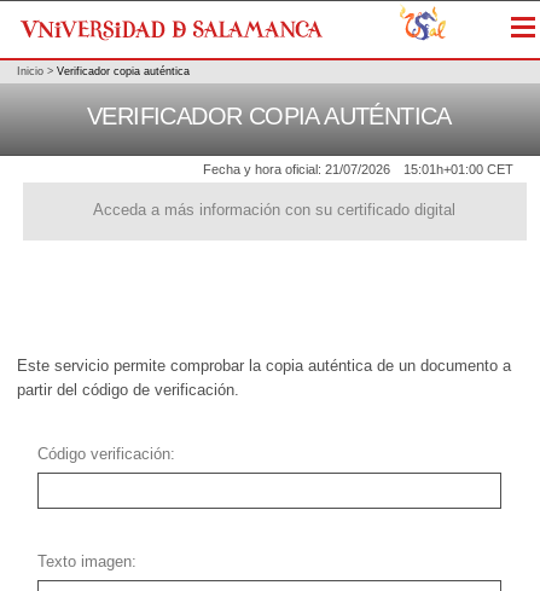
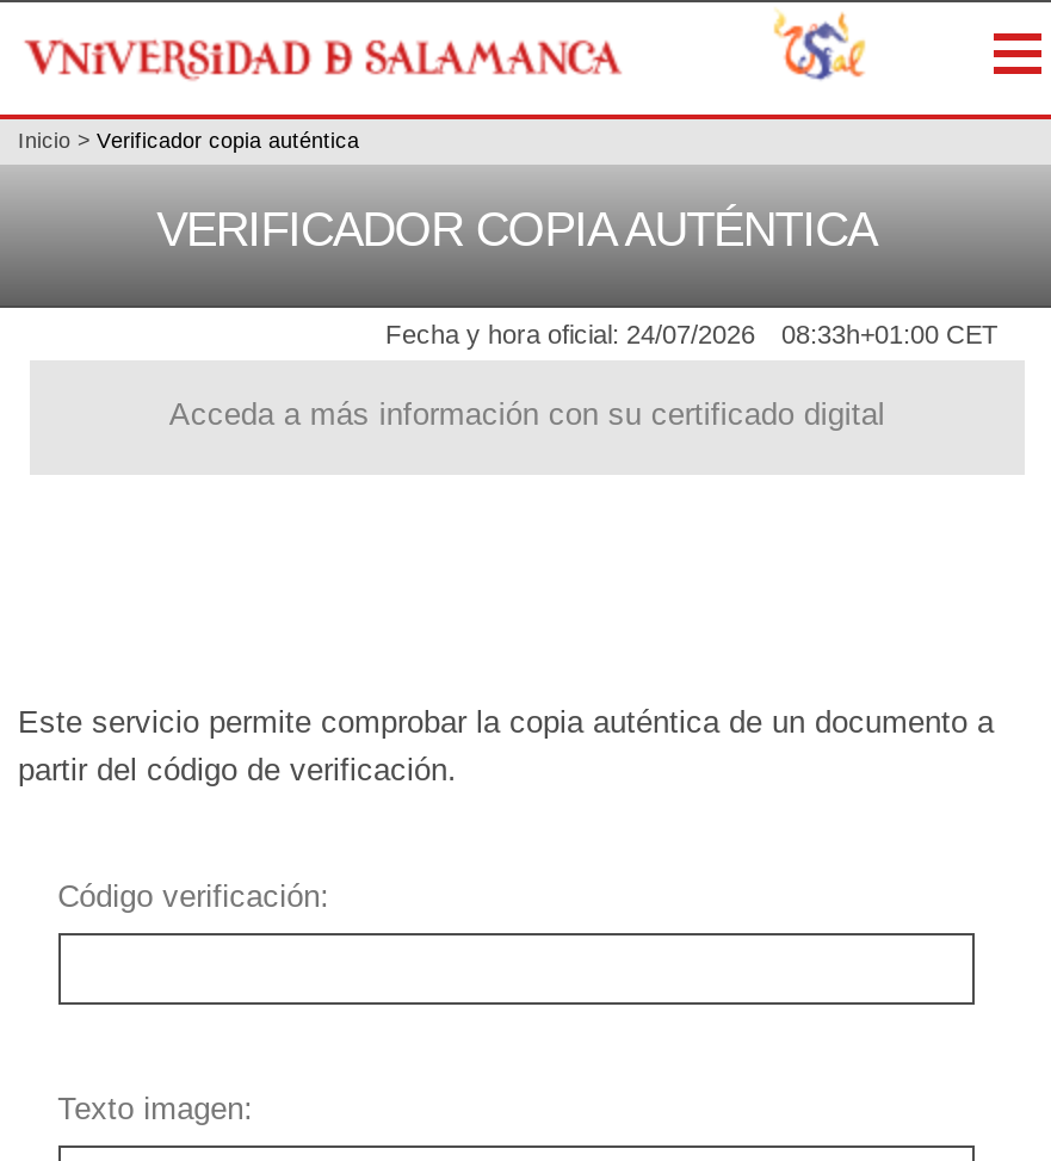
[203,162,390,177] Fecha y hora oficial: 21/07/2026 -> [385,320,755,349] Fecha y hora oficial: 24/07/2026
[403,162,513,177] 15:01h+01:00 CET -> [781,320,999,349] 08:33h+01:00 CET

